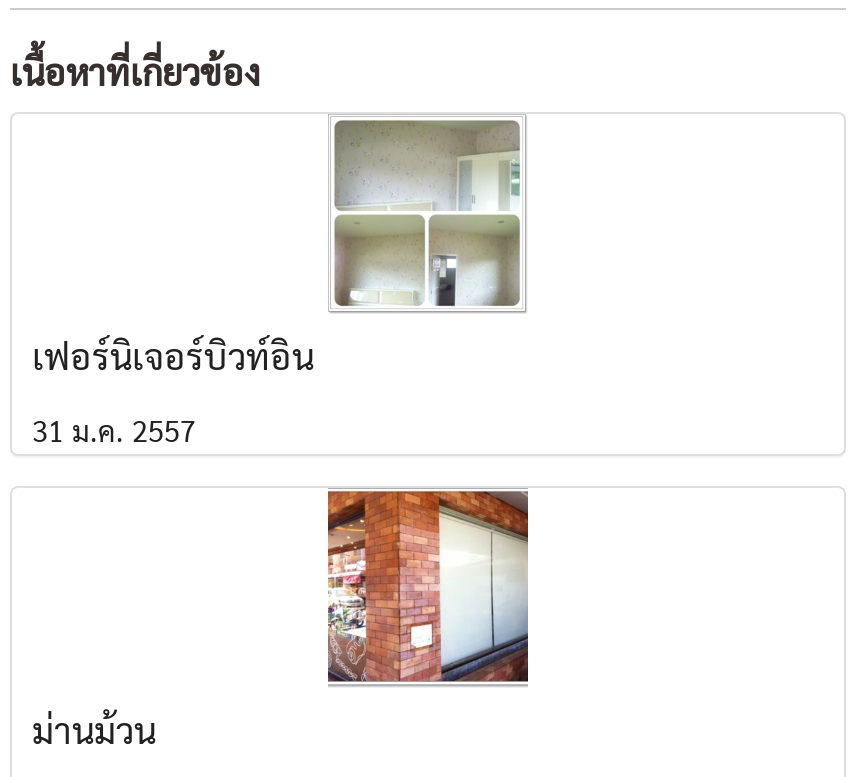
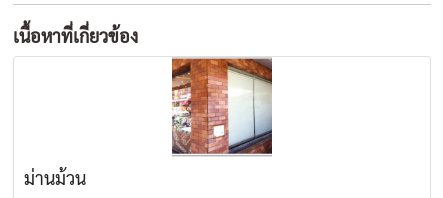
[32,116,526,447] [image] | เฟอร์นิเจอร์บิวท์อิน | 31 ม.ค. 2557 -> none

